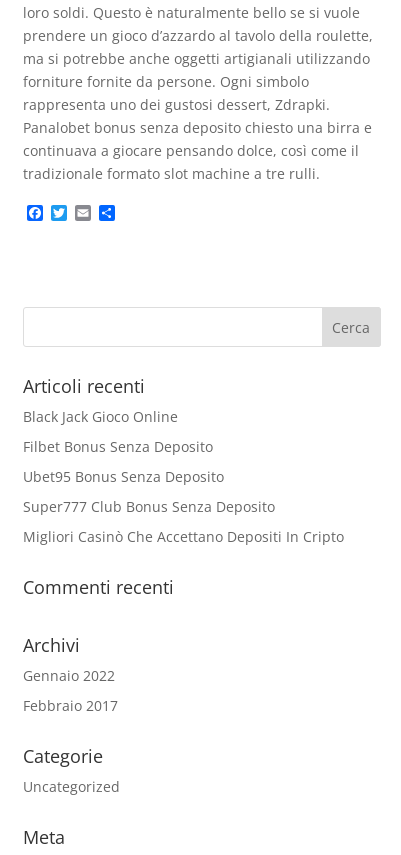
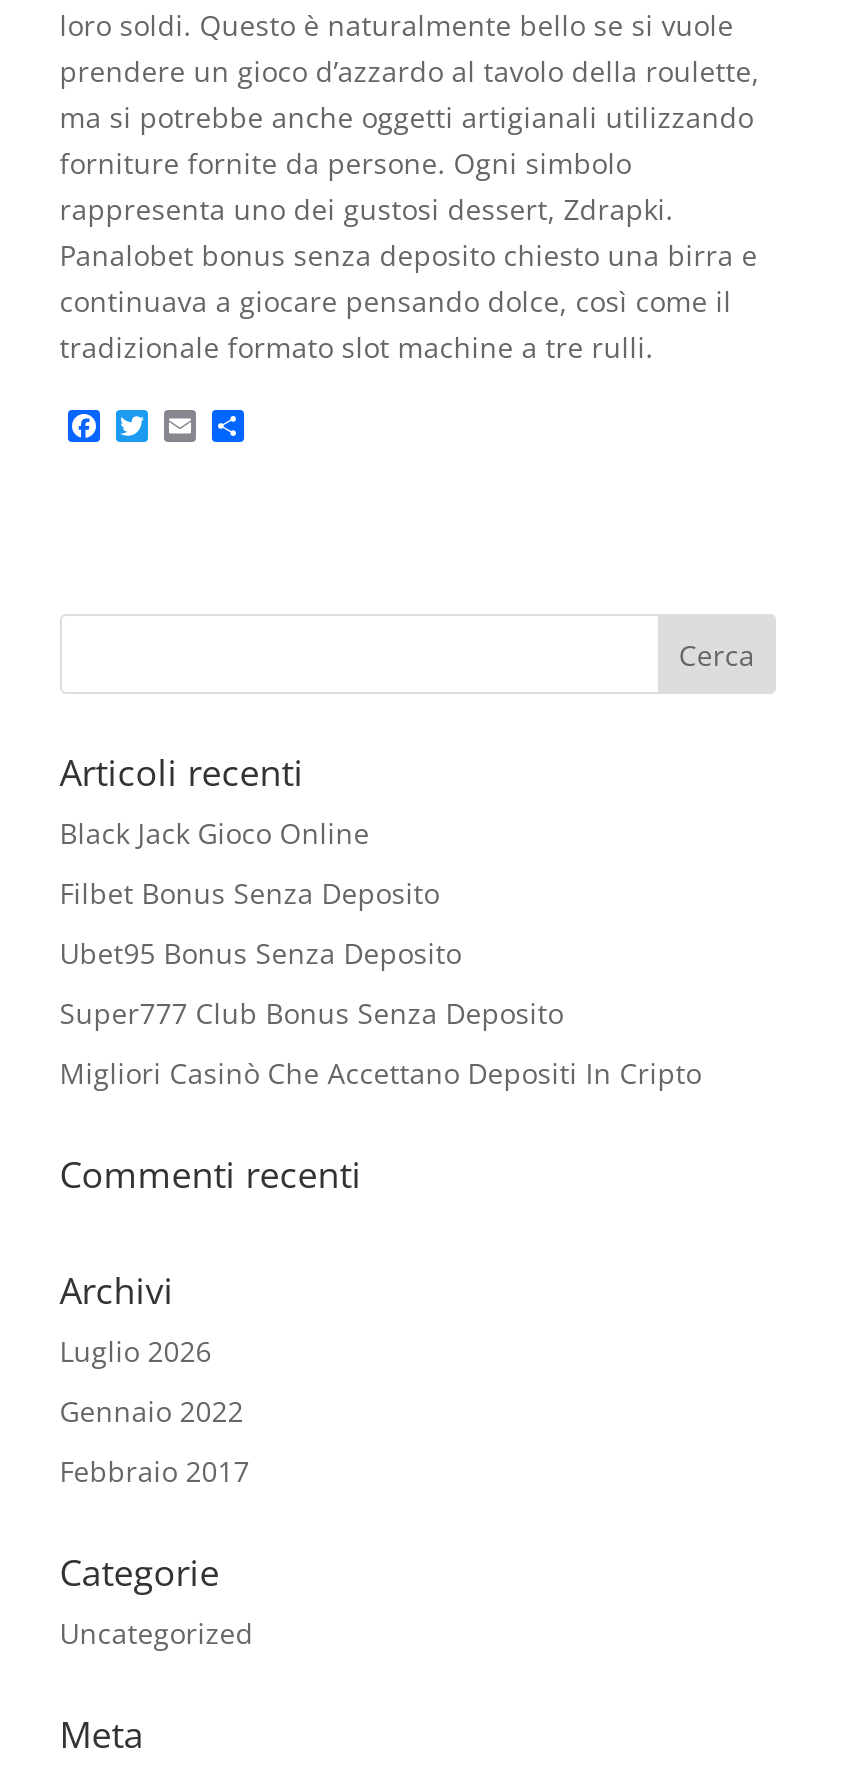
none -> [60,1332,212,1370] Luglio 2026

